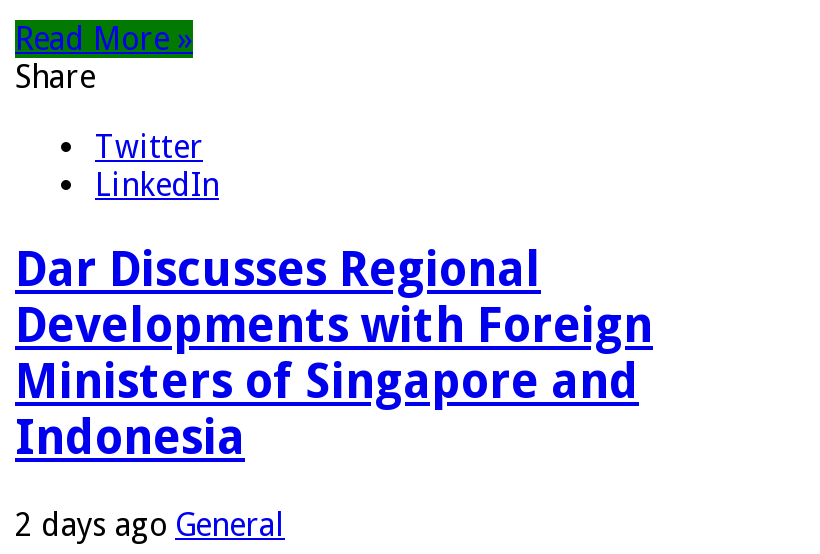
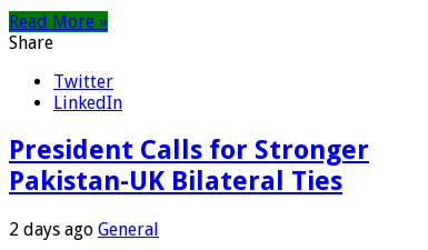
[15,243,653,467] Dar Discusses Regional | Developments with Foreign | Ministers of Singapore and | Indonesia -> [9,135,369,197] President Calls for Stronger | Pakistan-UK Bilateral Ties

